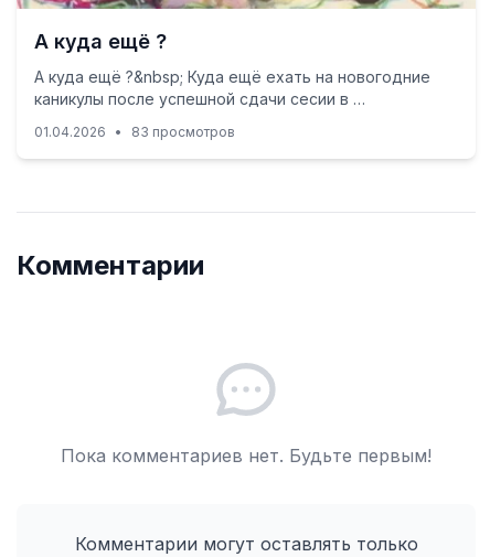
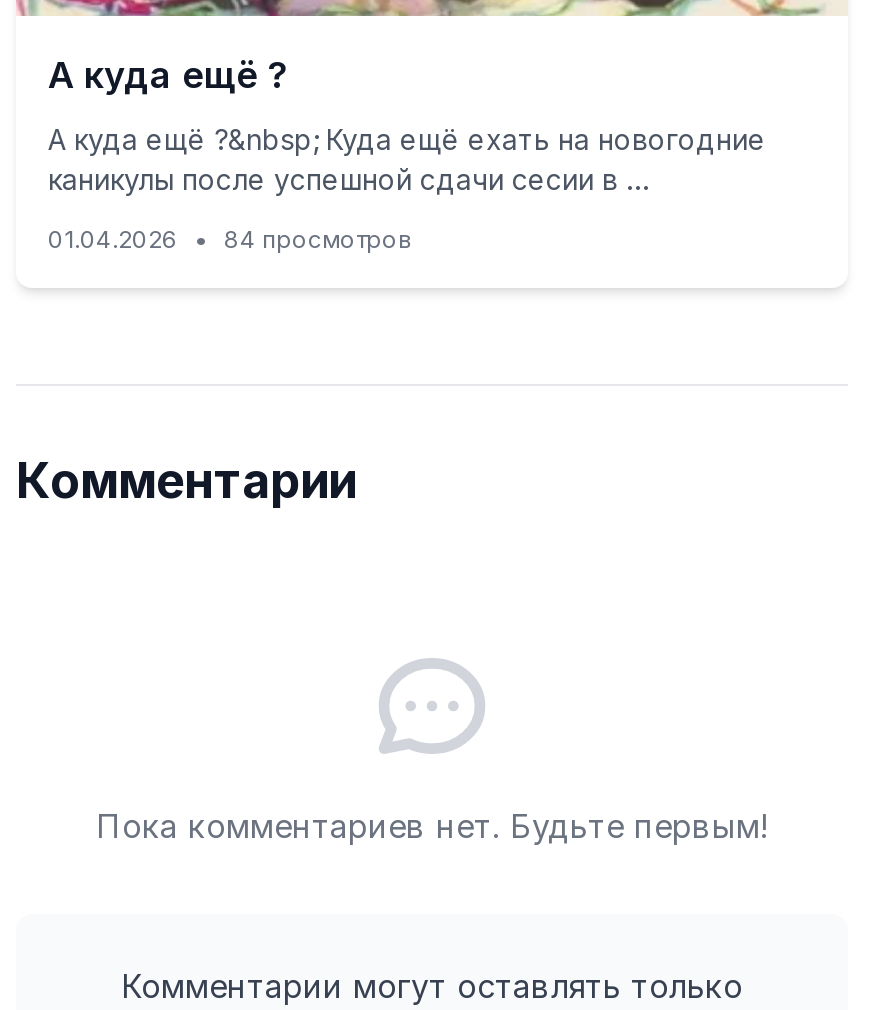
[34,124,235,140] 01.04.2026 • 83 просмотров -> [48,224,412,254] 01.04.2026 • 84 просмотров

